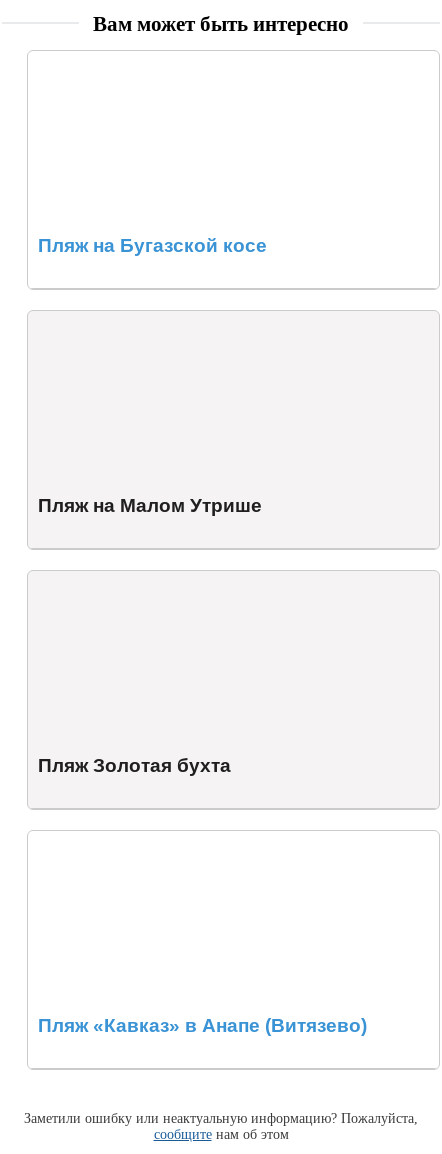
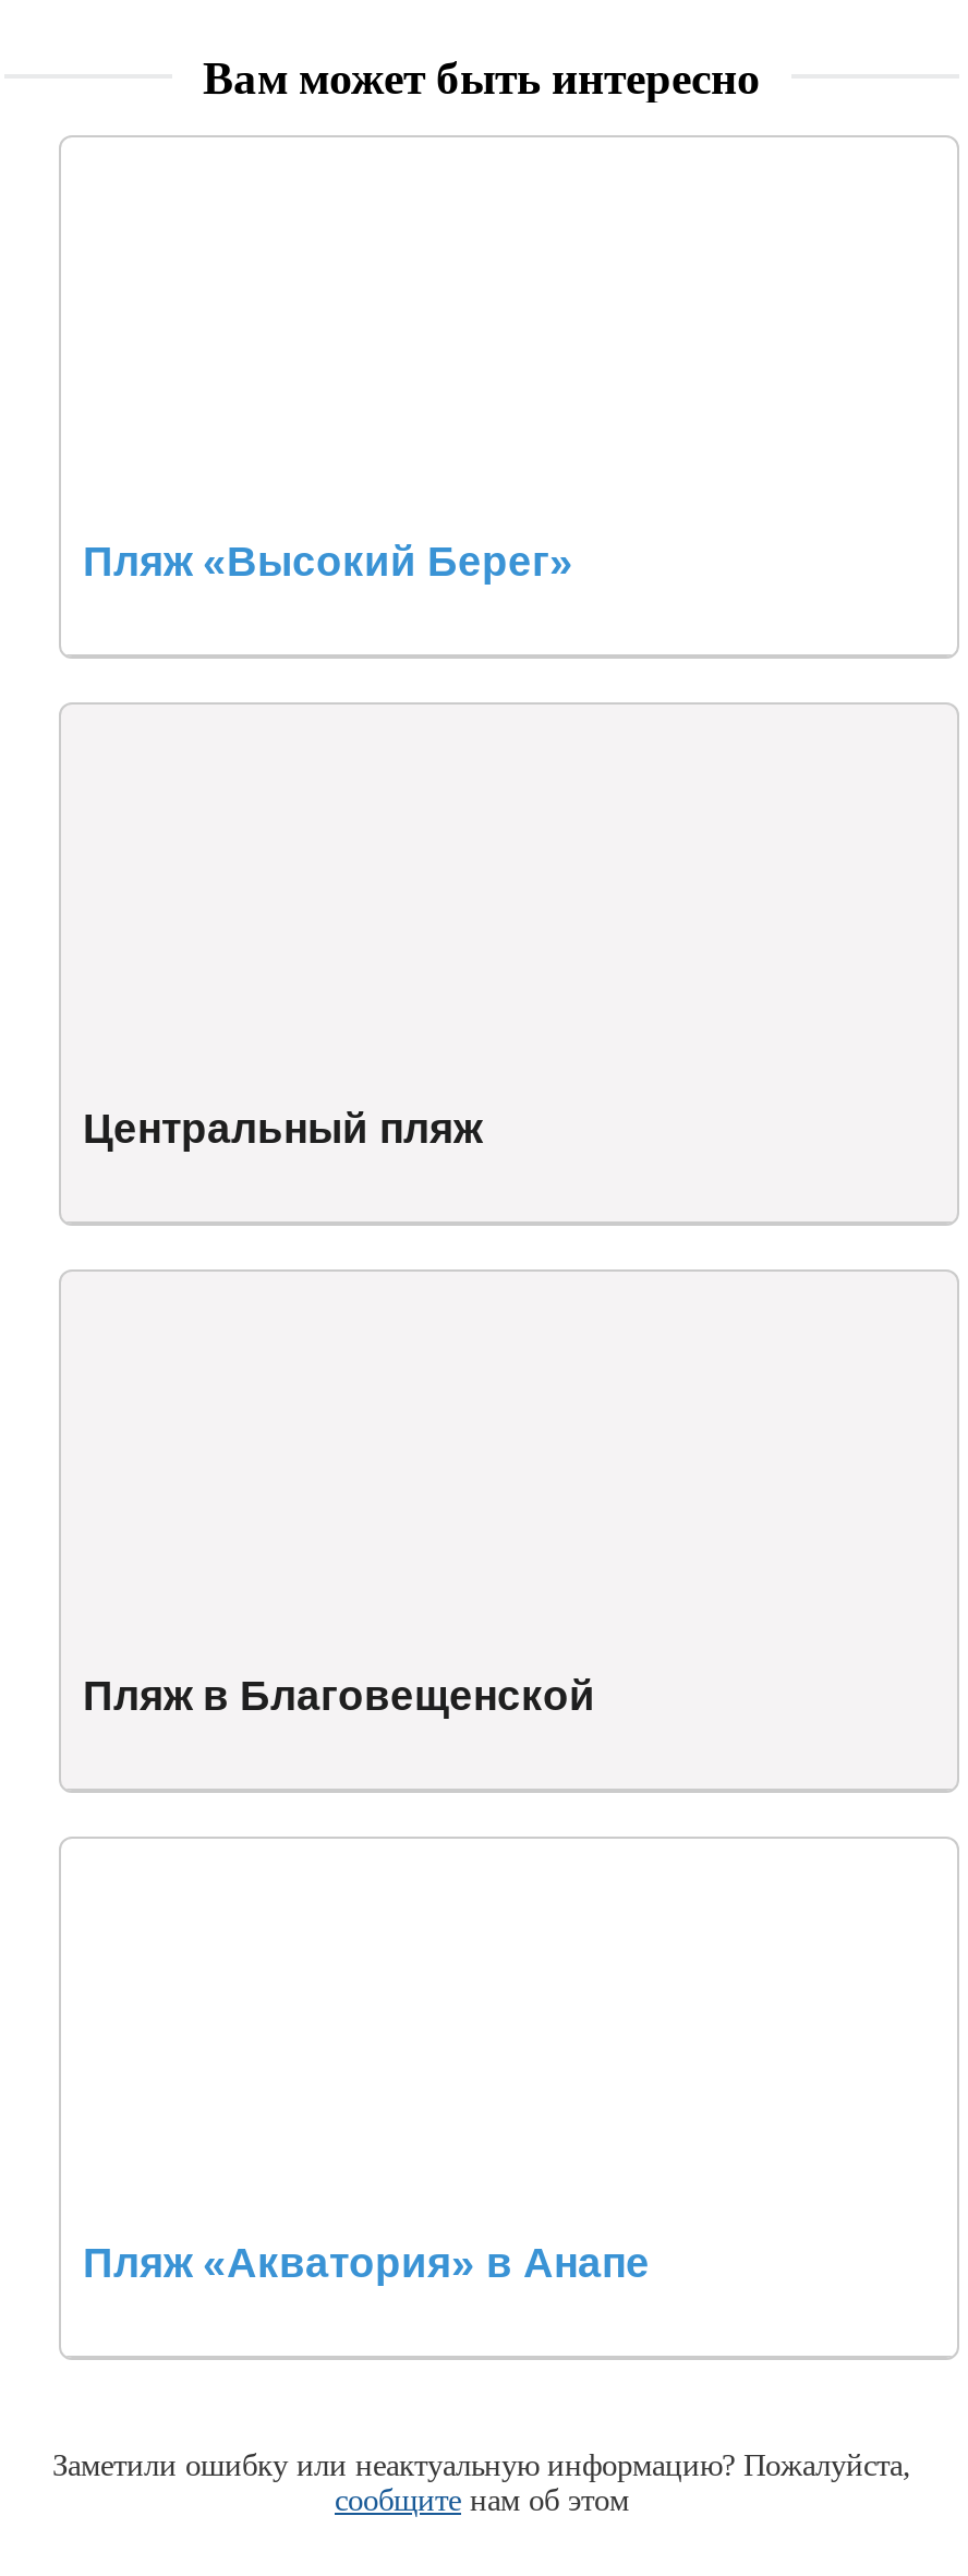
[38,234,267,255] Пляж на Бугазской косе -> [83,538,573,583] Пляж «Высокий Берег»
[38,494,262,515] Пляж на Малом Утрише -> [83,1105,482,1151] Центральный пляж
[38,754,231,775] Пляж Золотая бухта -> [83,1672,595,1718] Пляж в Благовещенской
[38,1014,367,1035] Пляж «Кавказ» в Анапе (Витязево) -> [83,2239,650,2285] Пляж «Акватория» в Анапе

